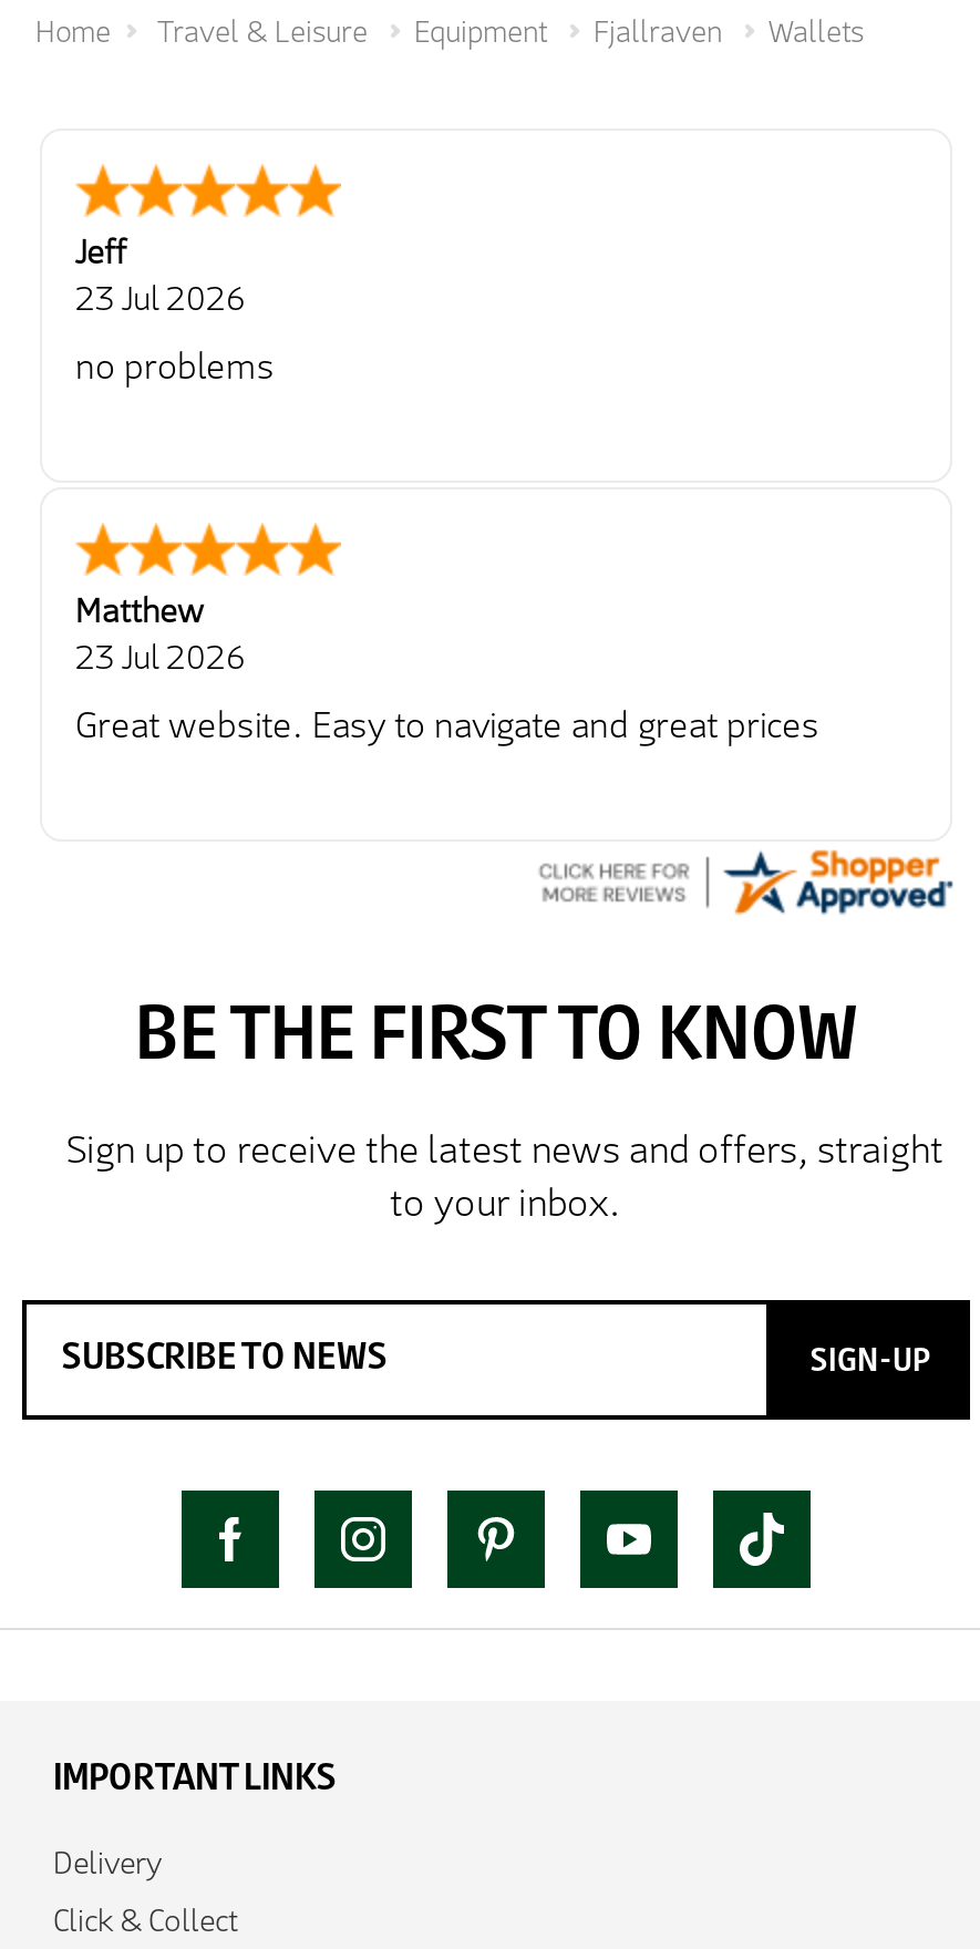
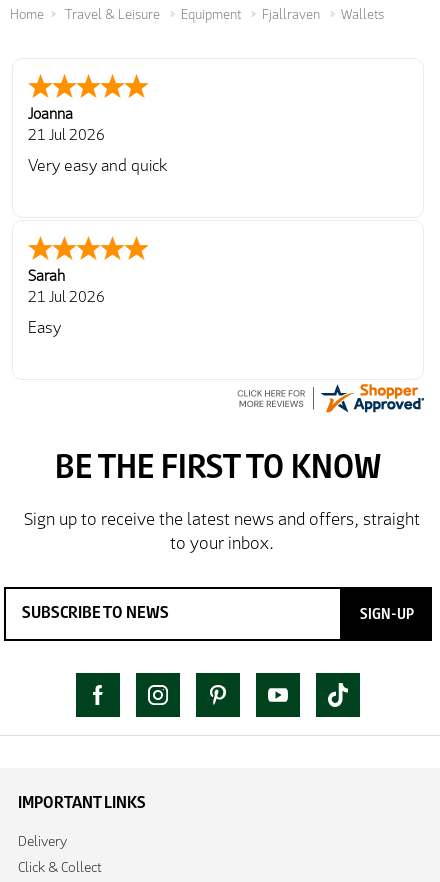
[75,229,246,318] Jeff | 23 Jul 2026 -> [28,103,105,143] Joanna | 21 Jul 2026
[75,342,275,389] no problems -> [28,154,167,175] Very easy and quick
[75,588,246,677] Matthew | 23 Jul 2026 -> [28,265,105,305] Sarah | 21 Jul 2026
[75,701,819,747] Great website. Easy to navigate and great prices -> [28,316,61,337] Easy

